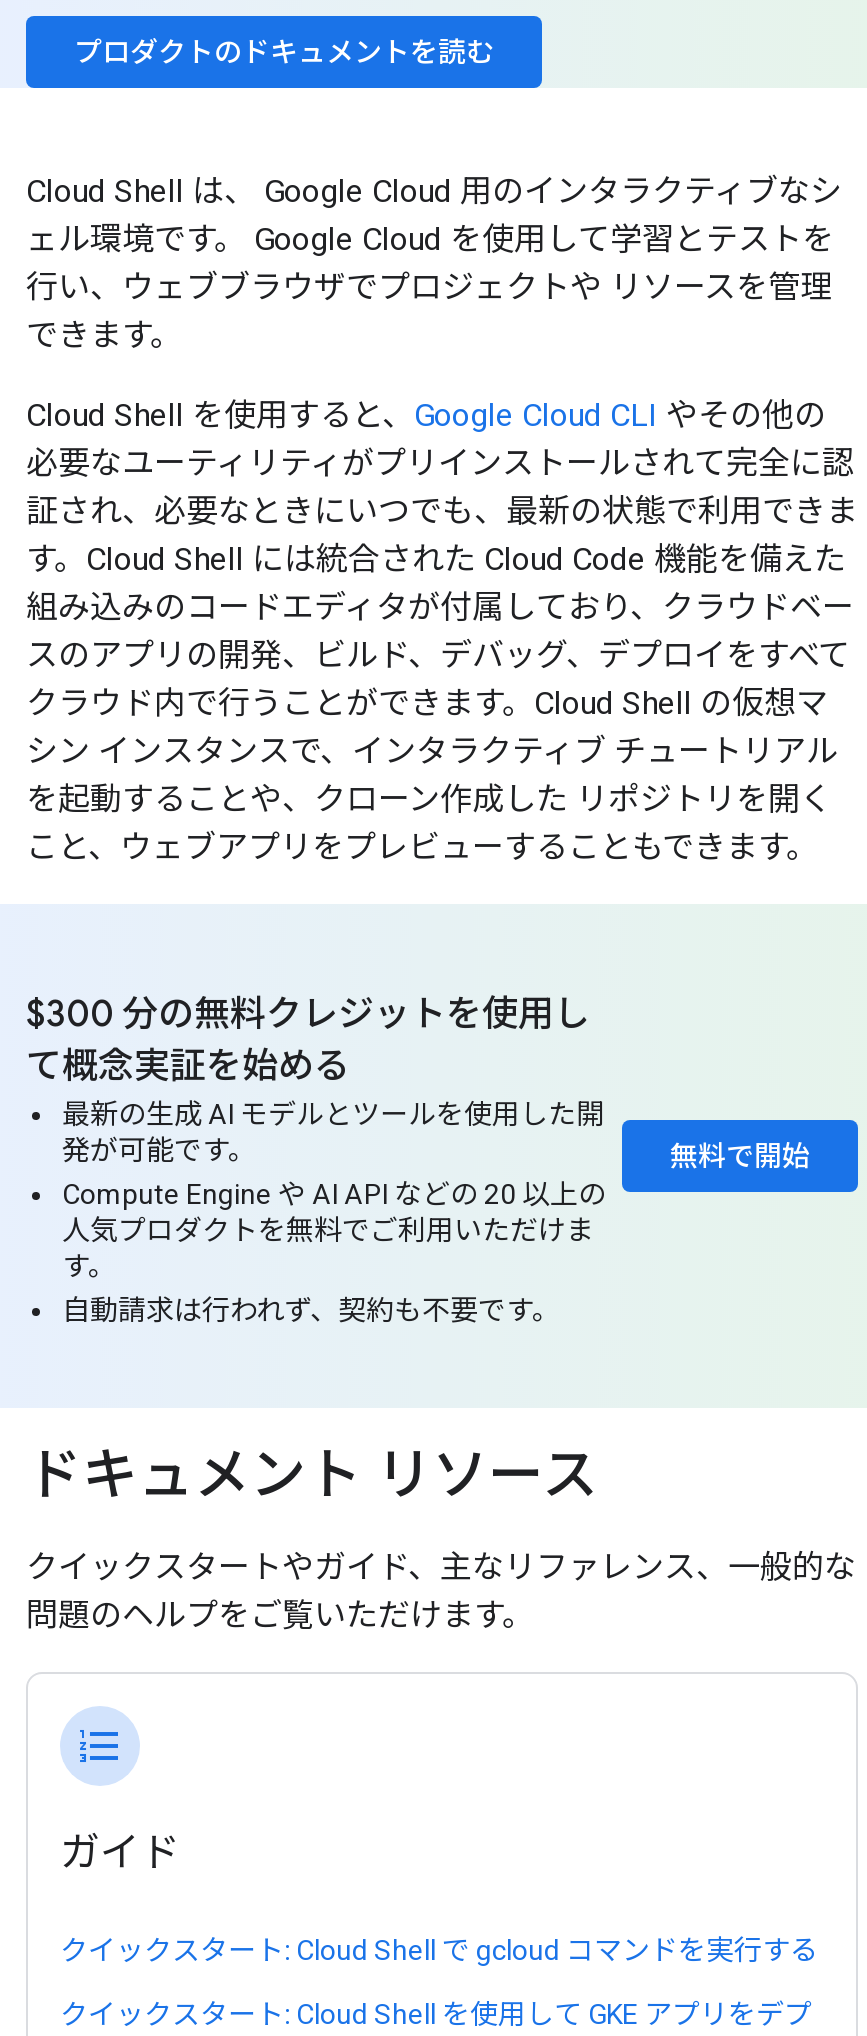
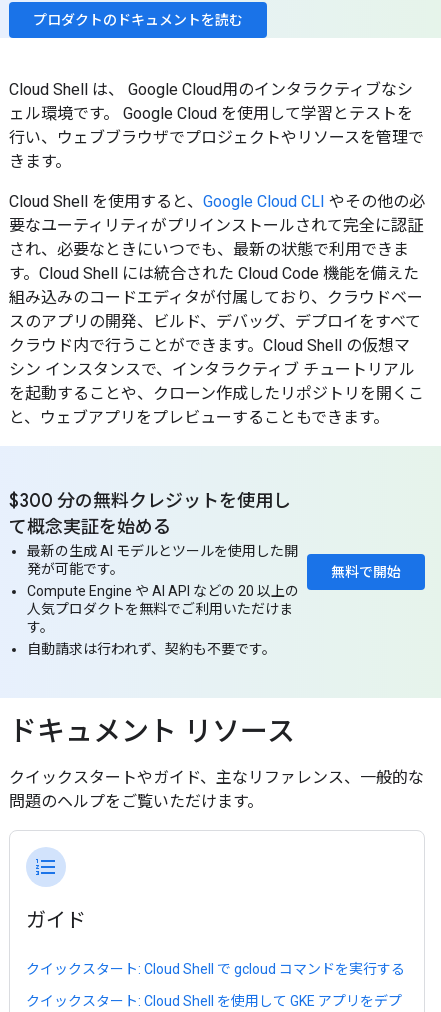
[26,172,842,210] Cloud Shell は、 Google Cloud 用のインタラクティブなシ -> [9,80,413,99] Cloud Shell は、 Google Cloud用のインタラクティブなシ

